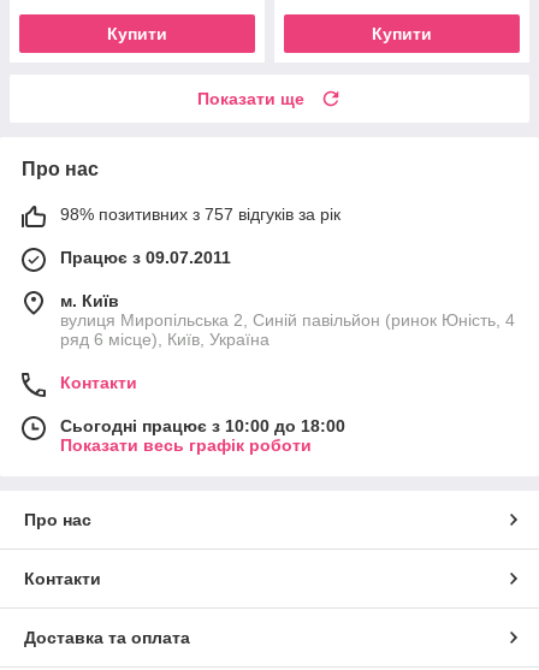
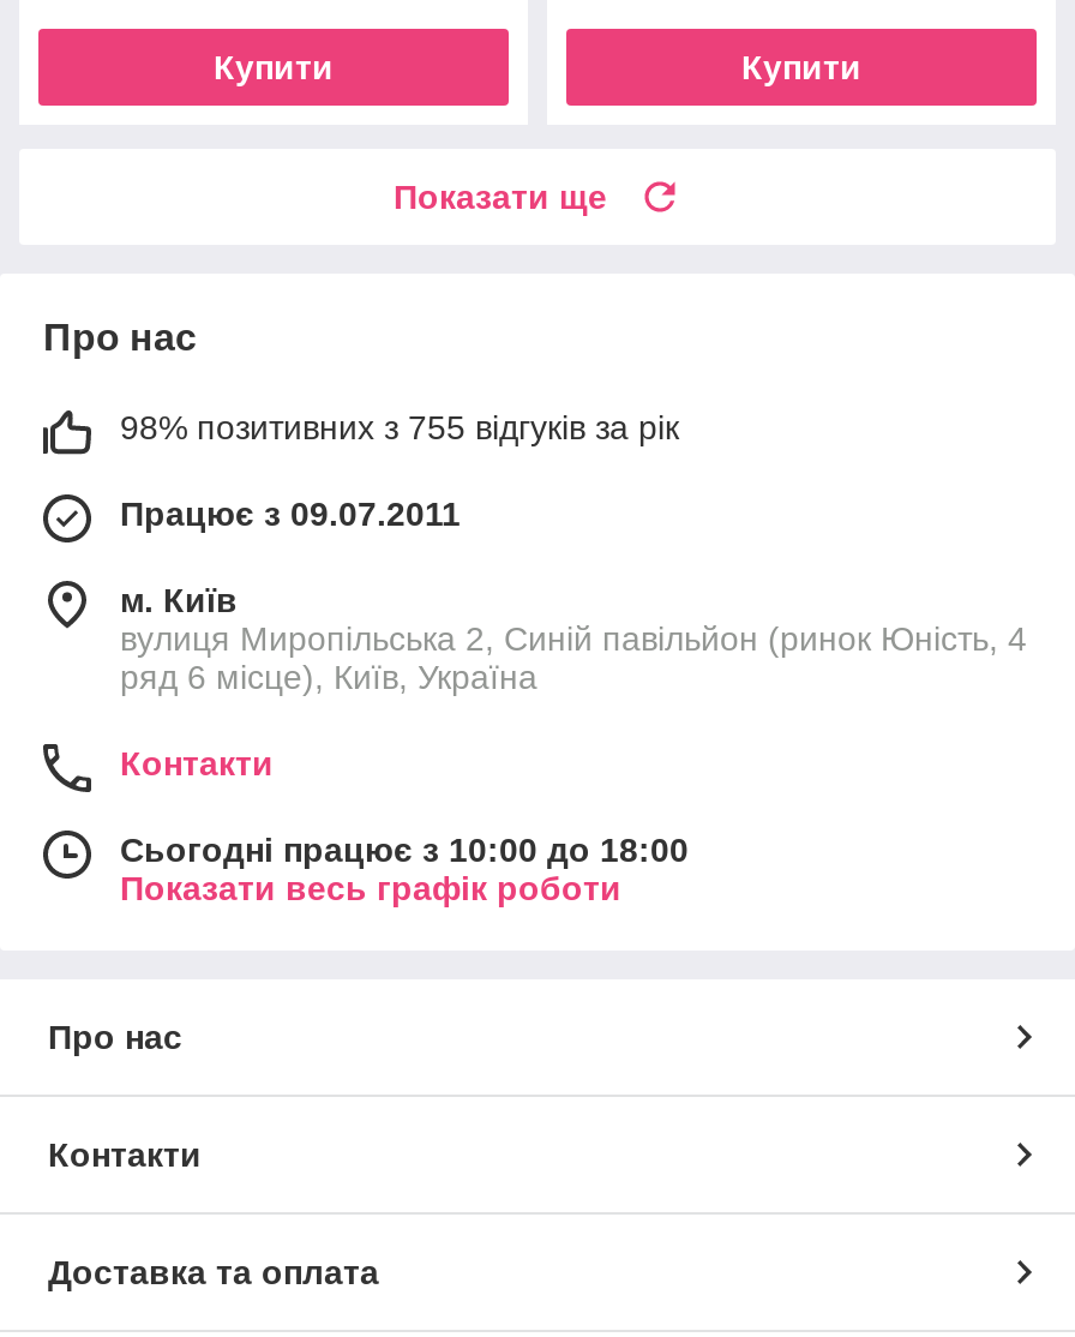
[60,204,340,223] 98% позитивних з 757 відгуків за рік -> [120,408,679,446] 98% позитивних з 755 відгуків за рік

